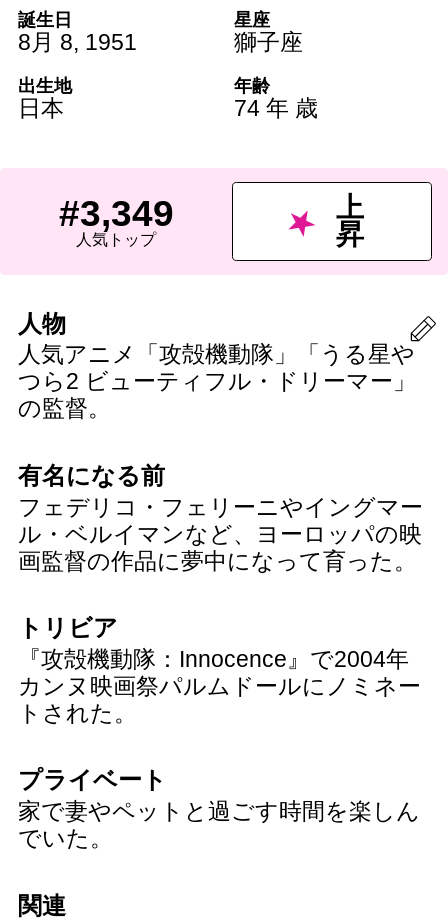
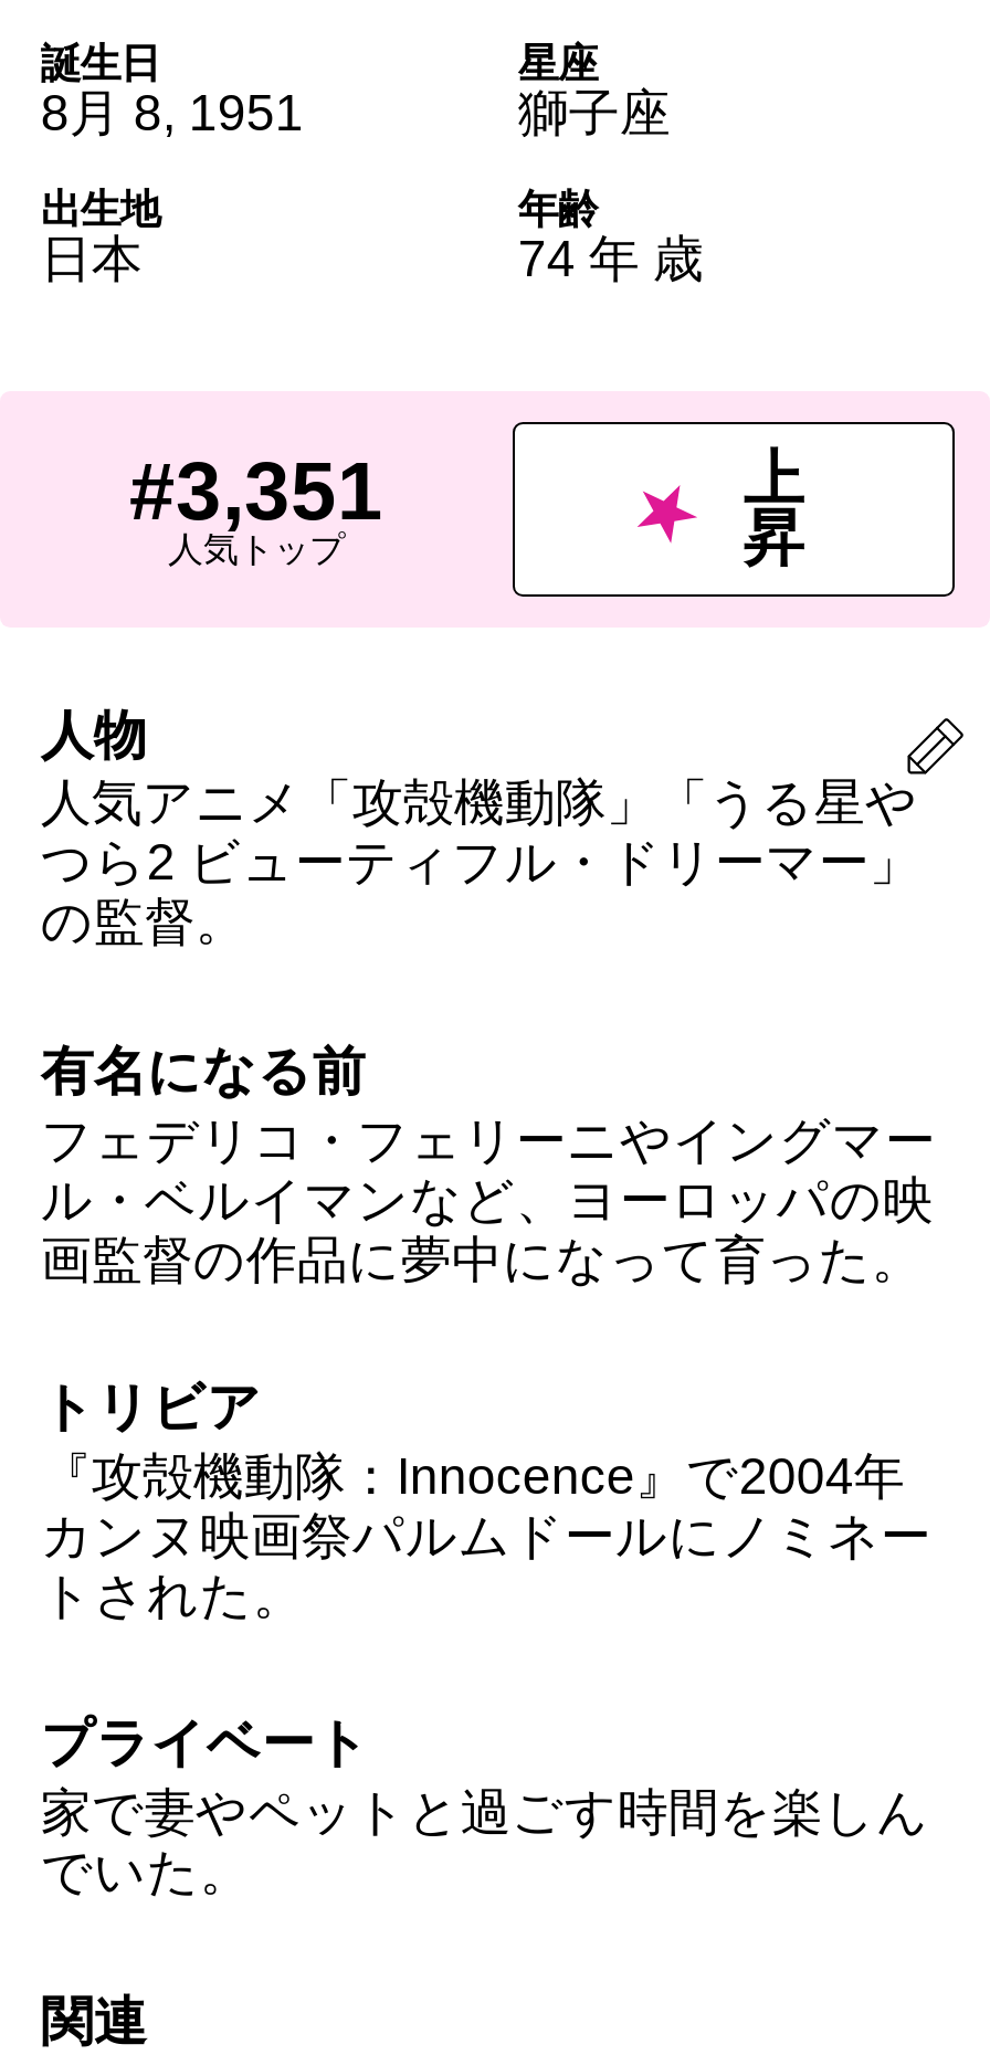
[58,193,173,234] #3,349 -> [129,446,383,537] #3,351

